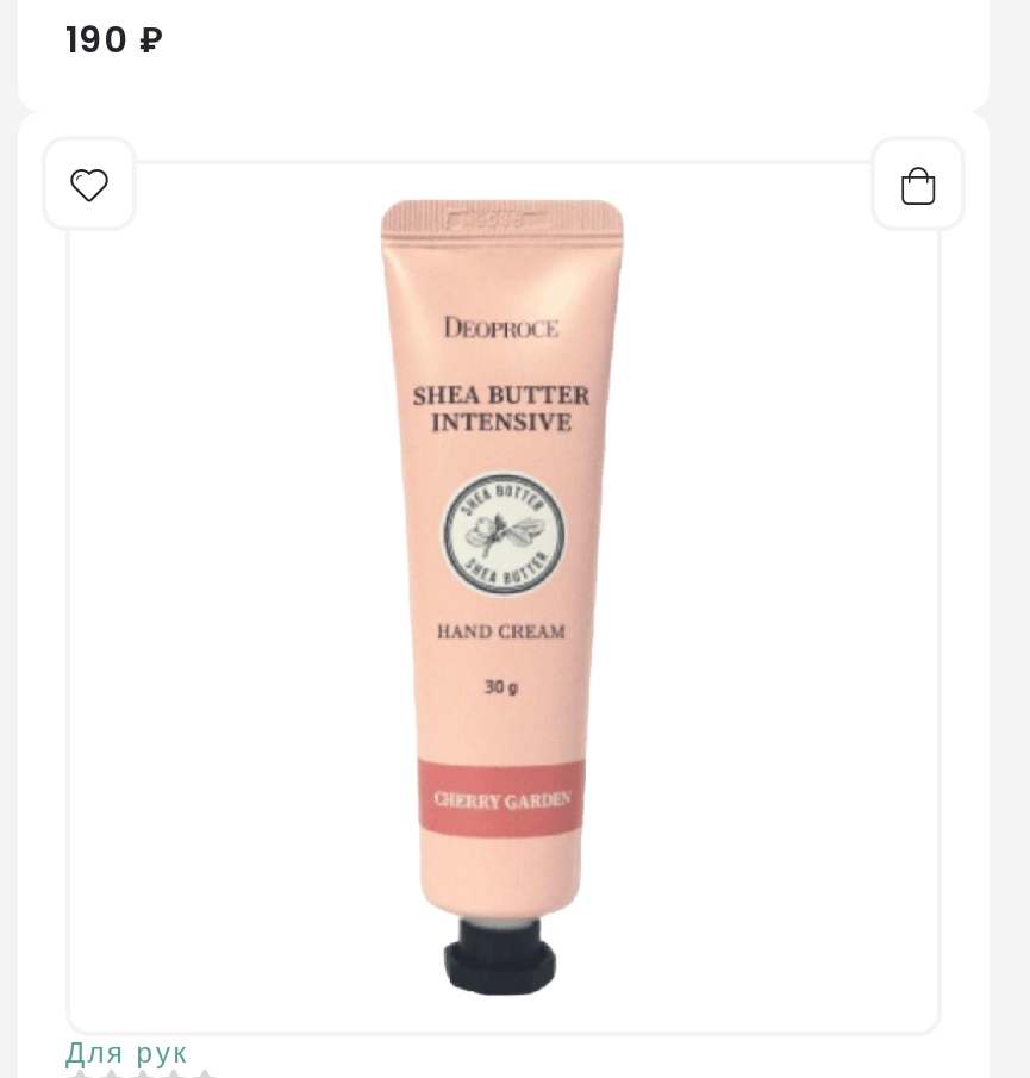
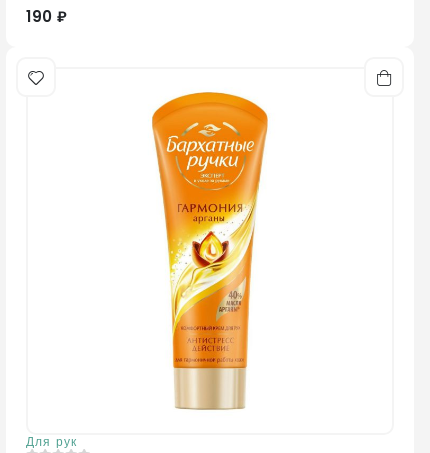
[366,199,642,999] [image] -> [151,85,269,418] [image]

